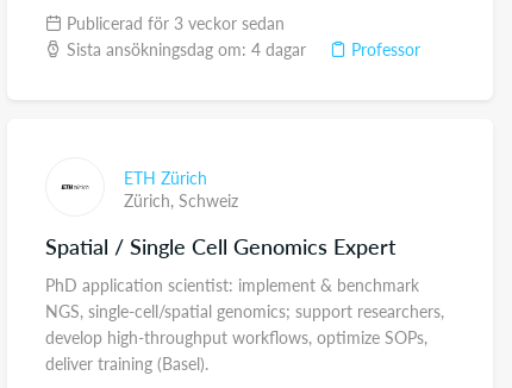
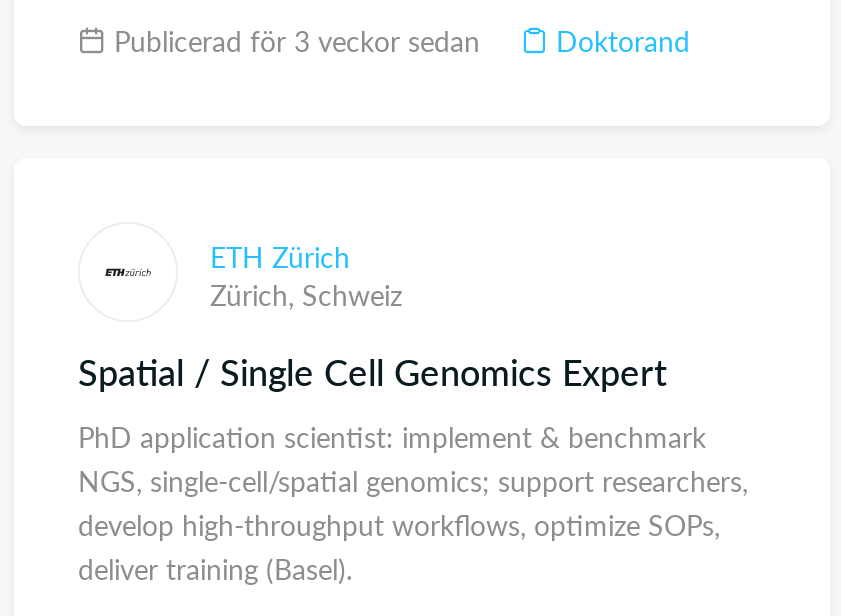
[62,37,420,61] Sista ansökningsdag om: 4 dagar | Professor -> [548,20,690,60] Doktorand

